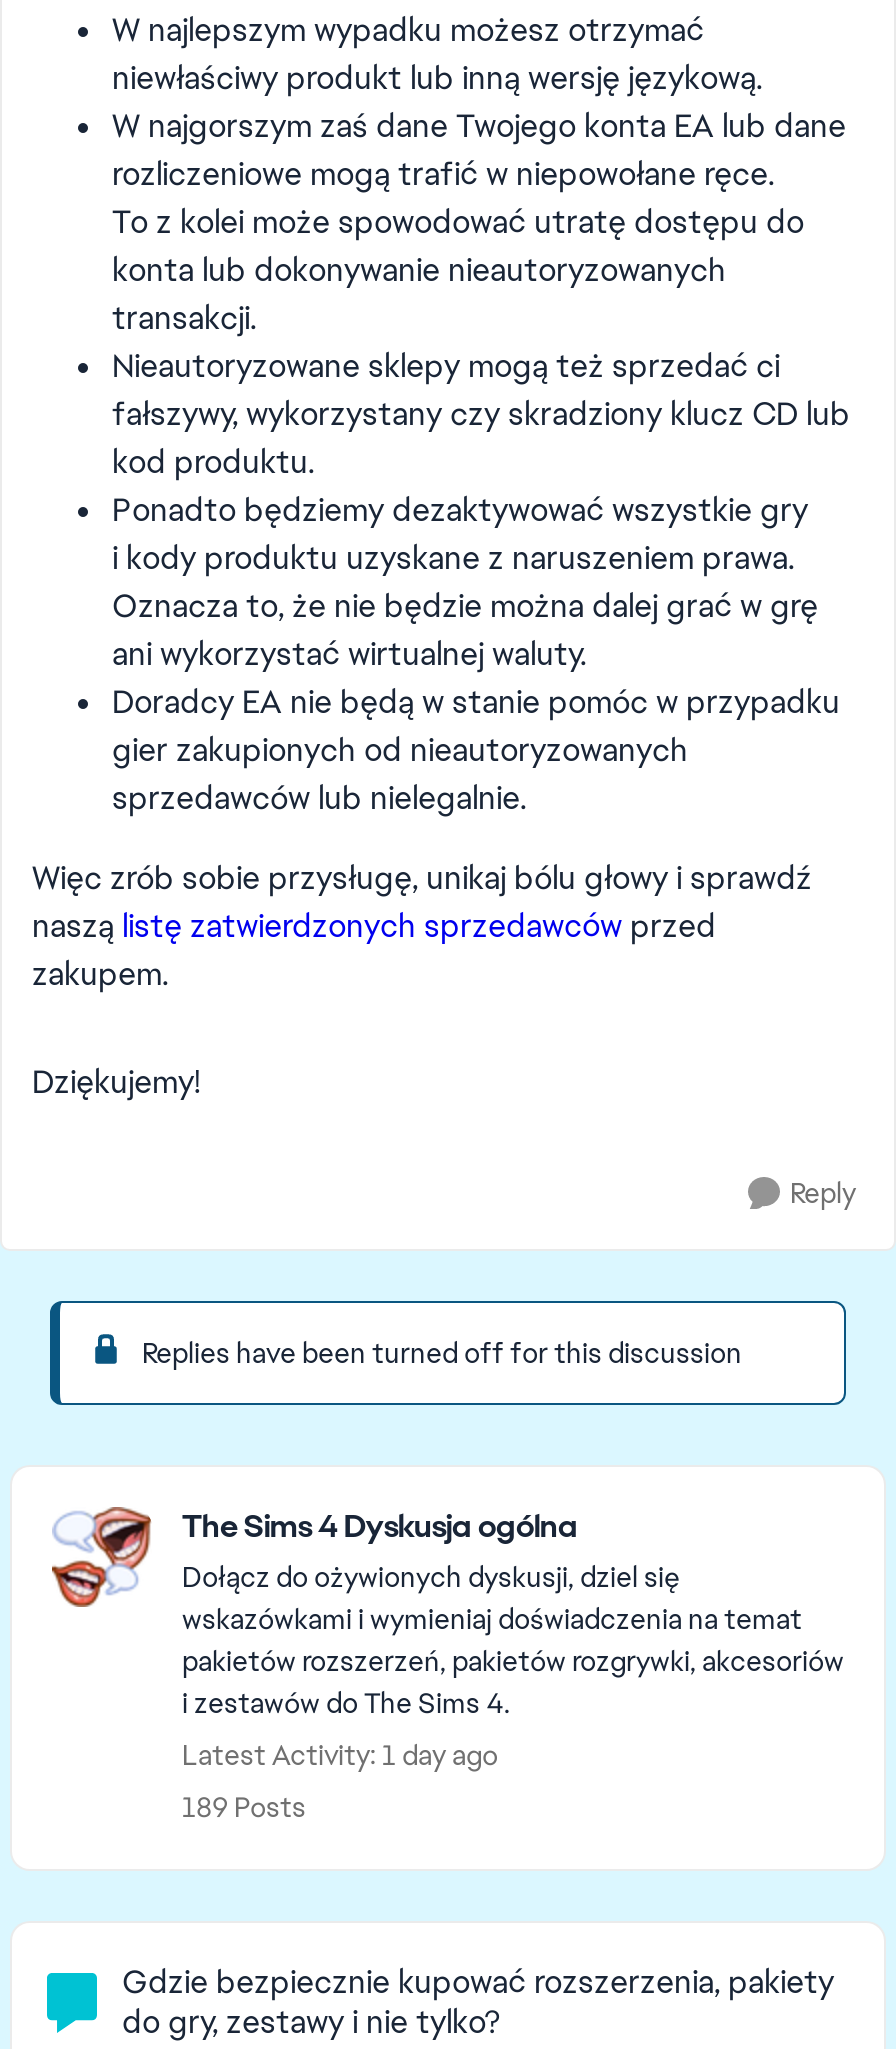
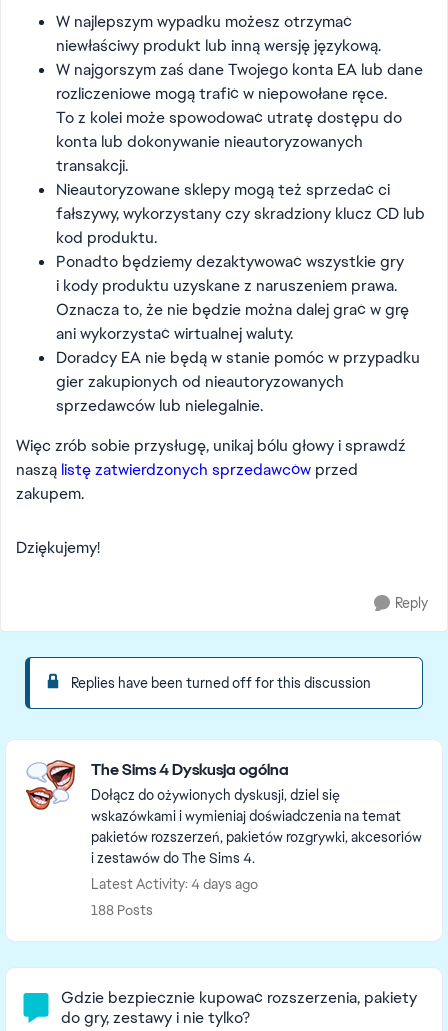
[182,1737,498,1773] Latest Activity: 1 day ago -> [91,875,258,893] Latest Activity: 4 days ago
[182,1789,306,1825] 189 Posts -> [91,901,153,919] 188 Posts

